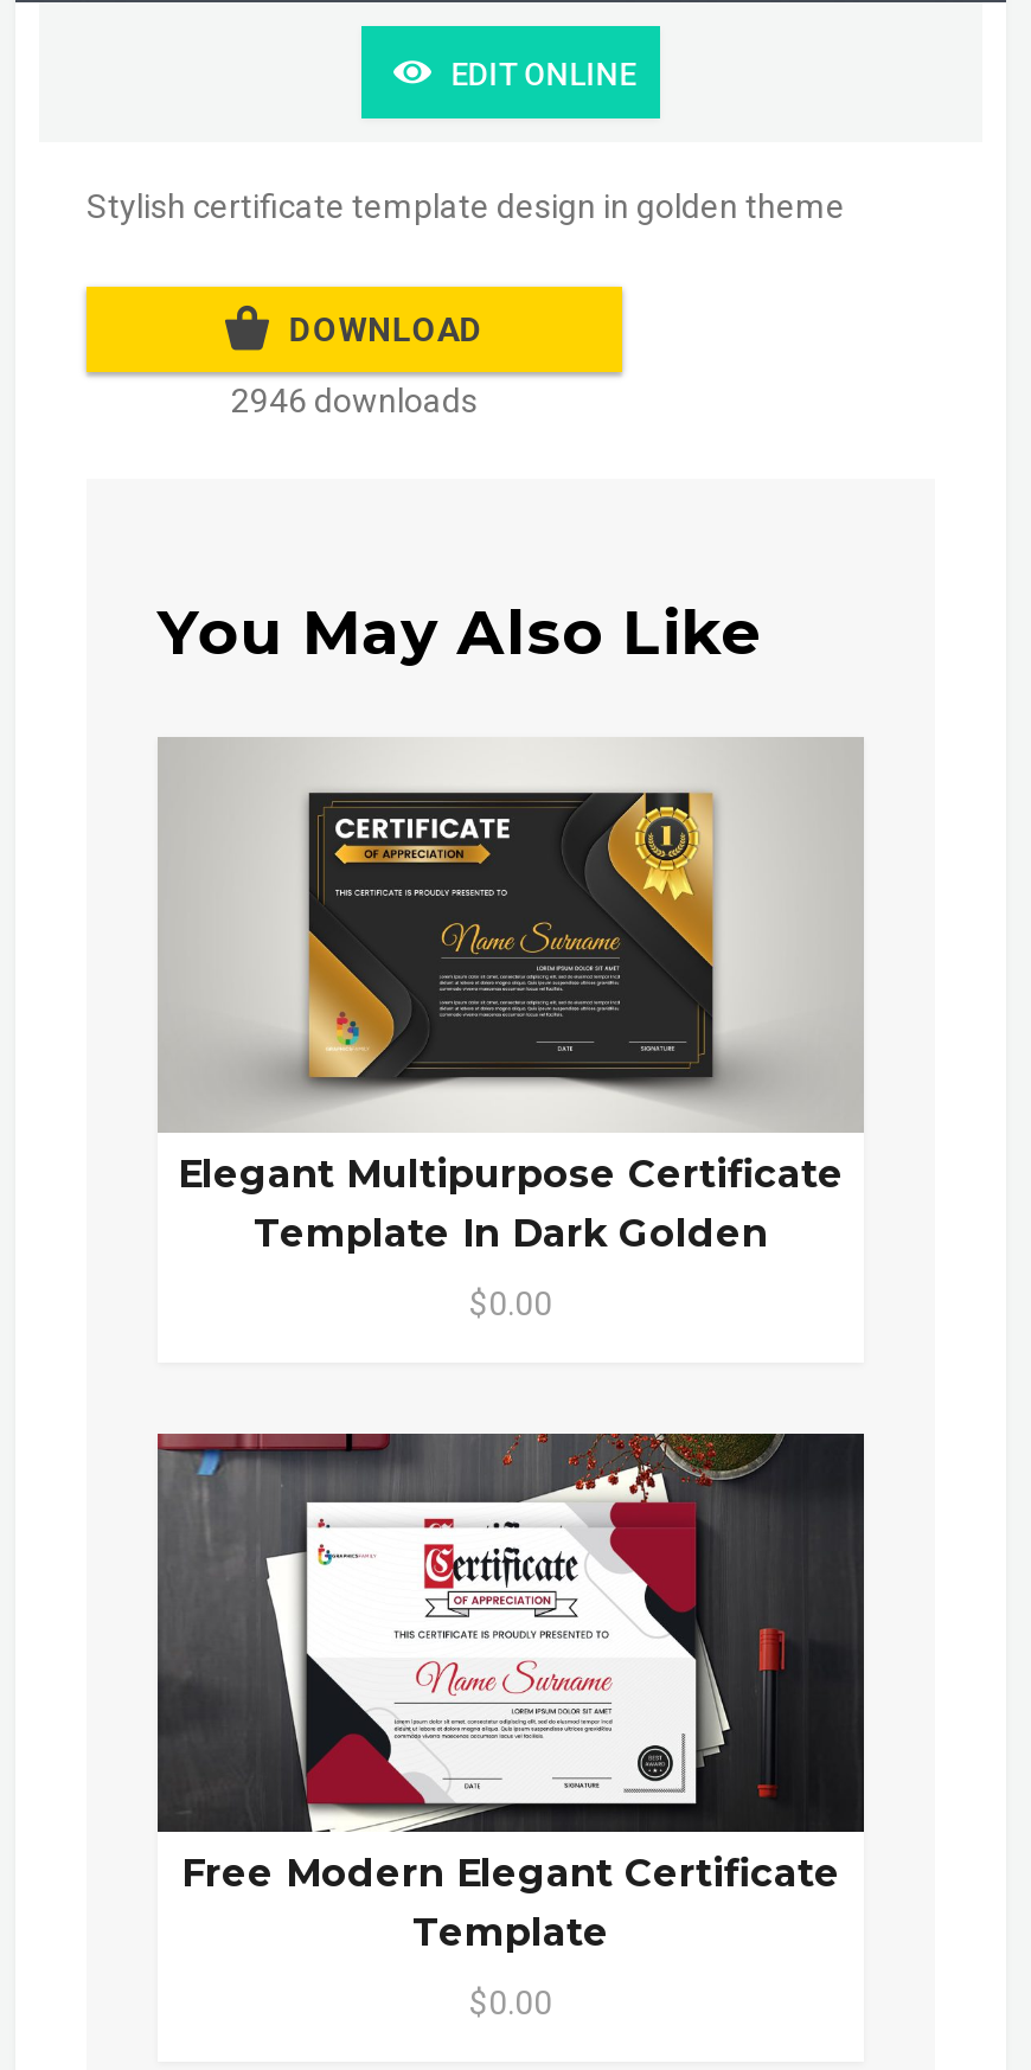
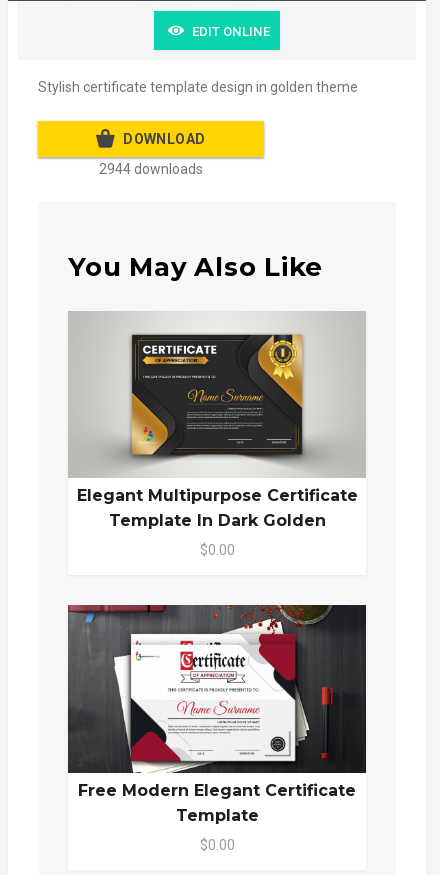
[231,382,478,420] 2946 downloads -> [99,161,203,177] 2944 downloads

